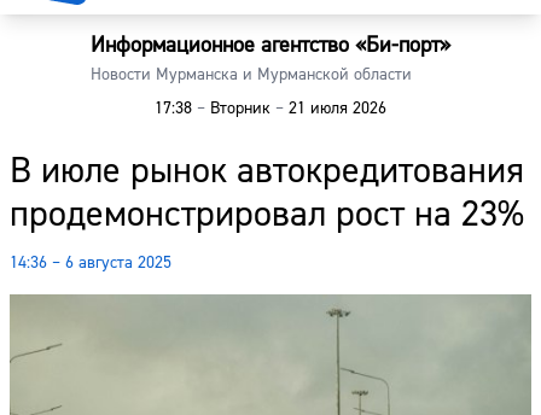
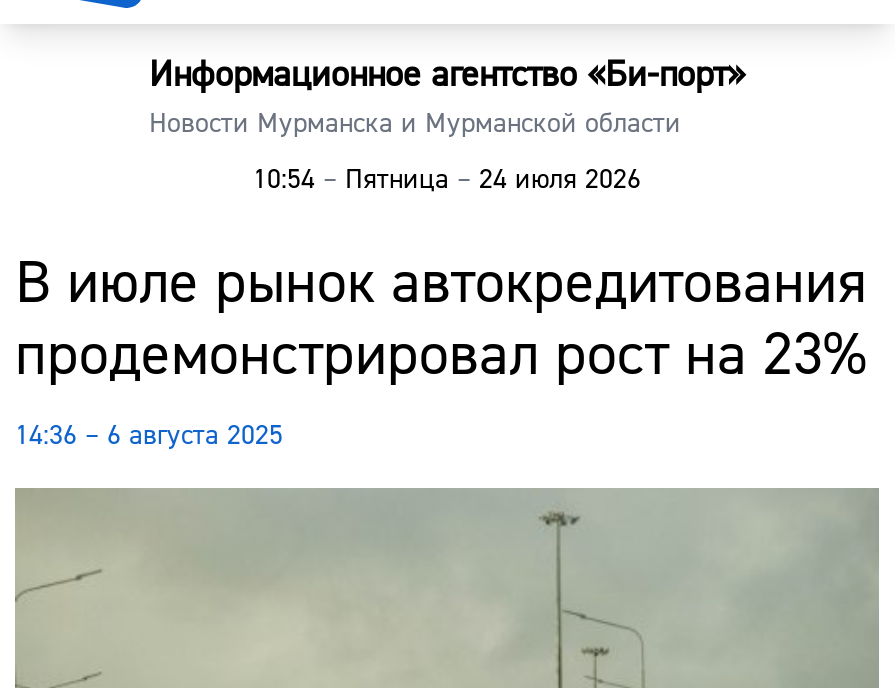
[155,98,386,120] 17:38 – Вторник – 21 июля 2026 -> [253,163,641,199] 10:54 – Пятница – 24 июля 2026

